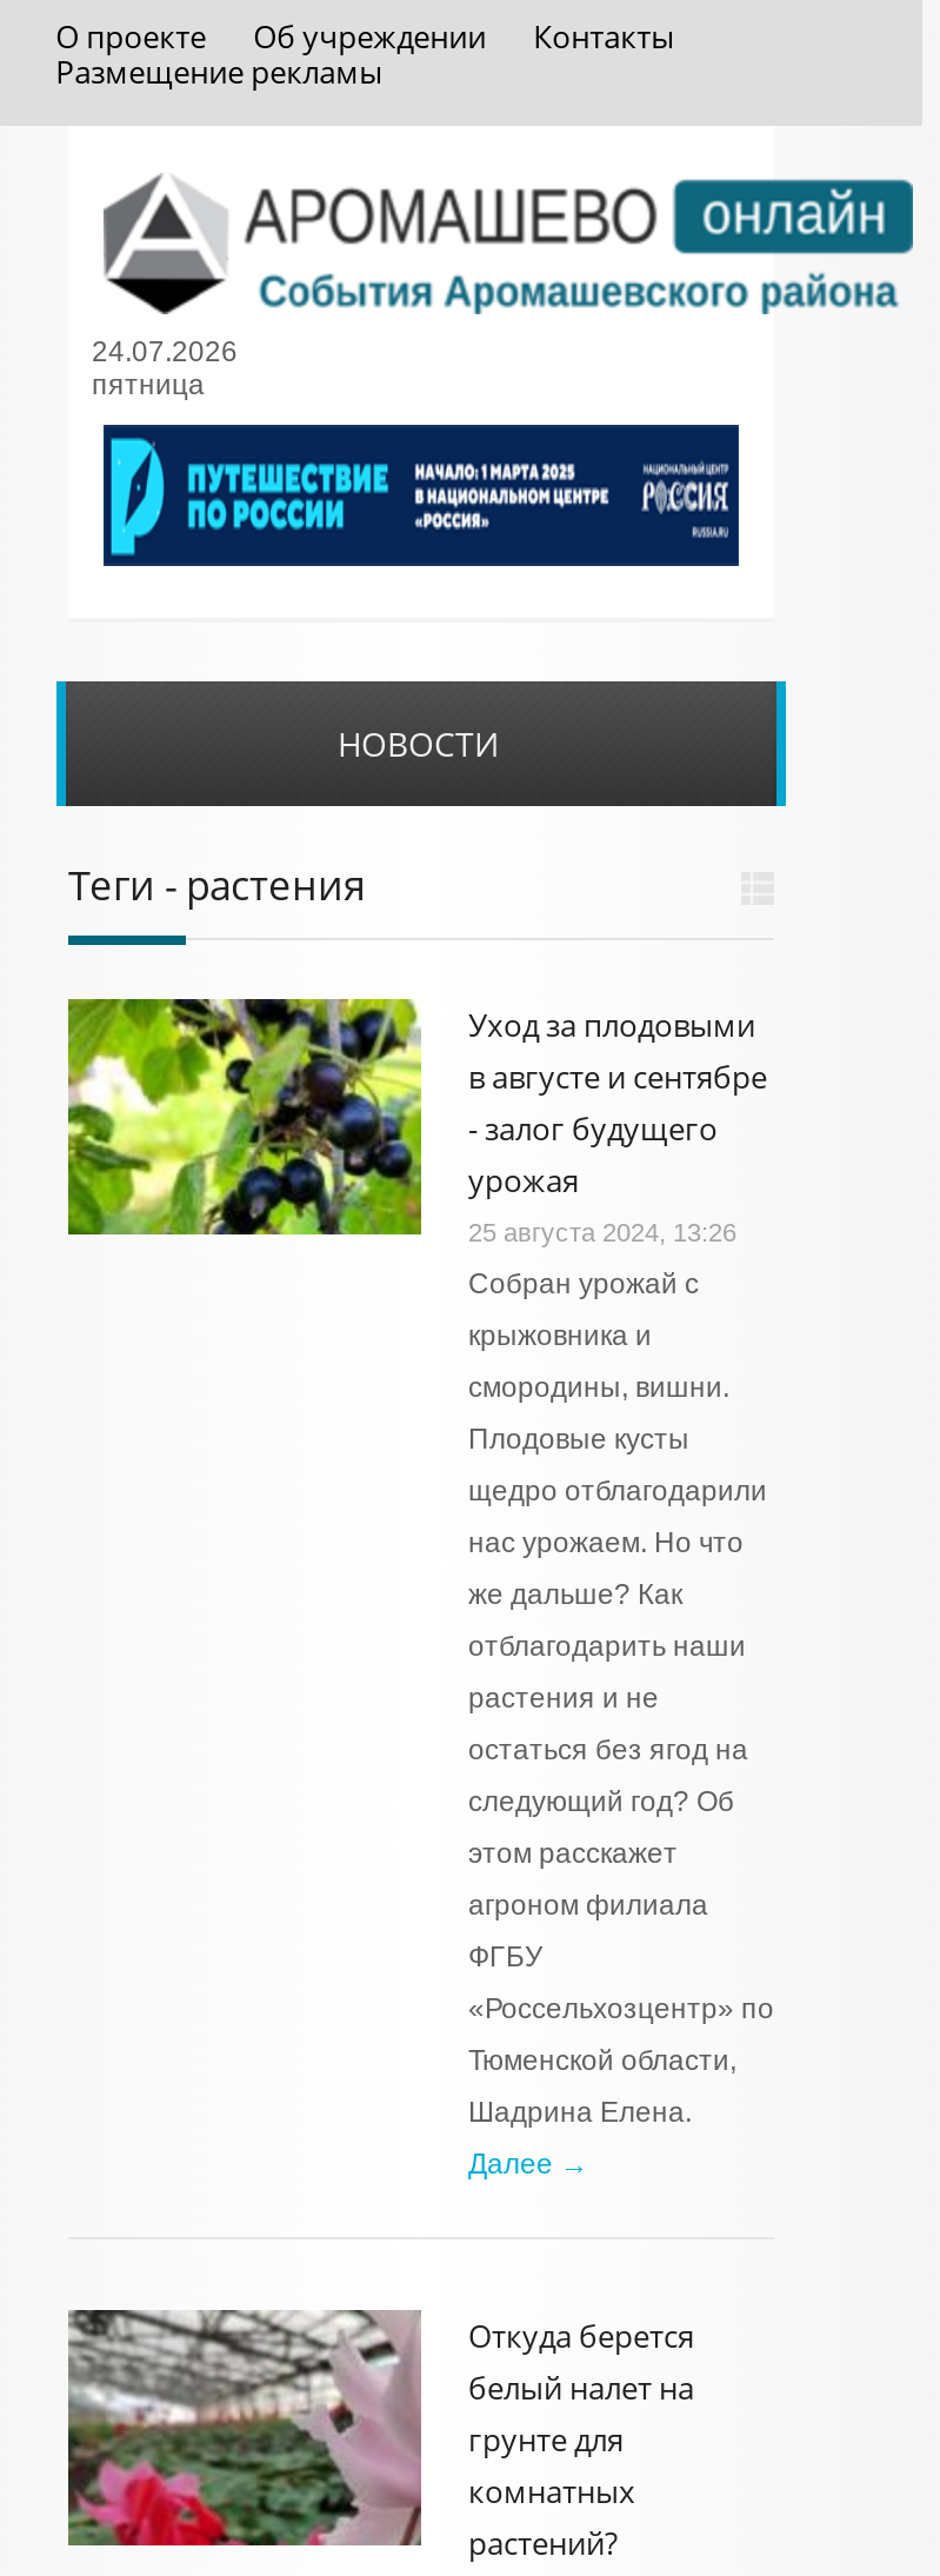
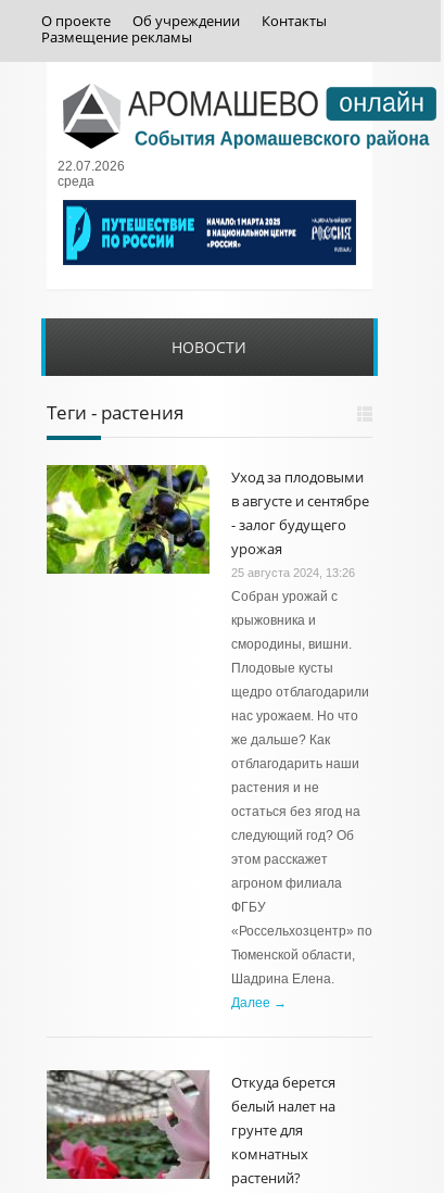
[92,335,238,401] 24.07.2026 | пятница -> [58,159,125,189] 22.07.2026 | среда

